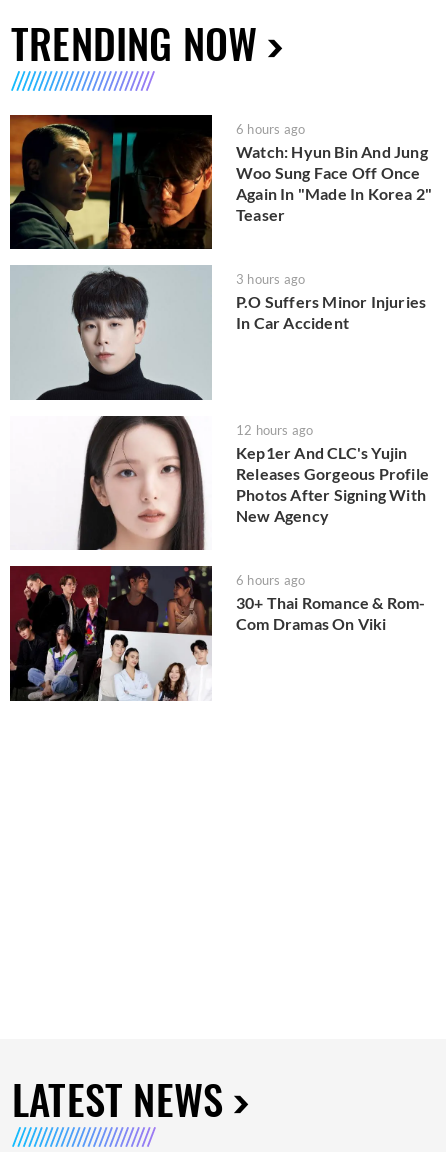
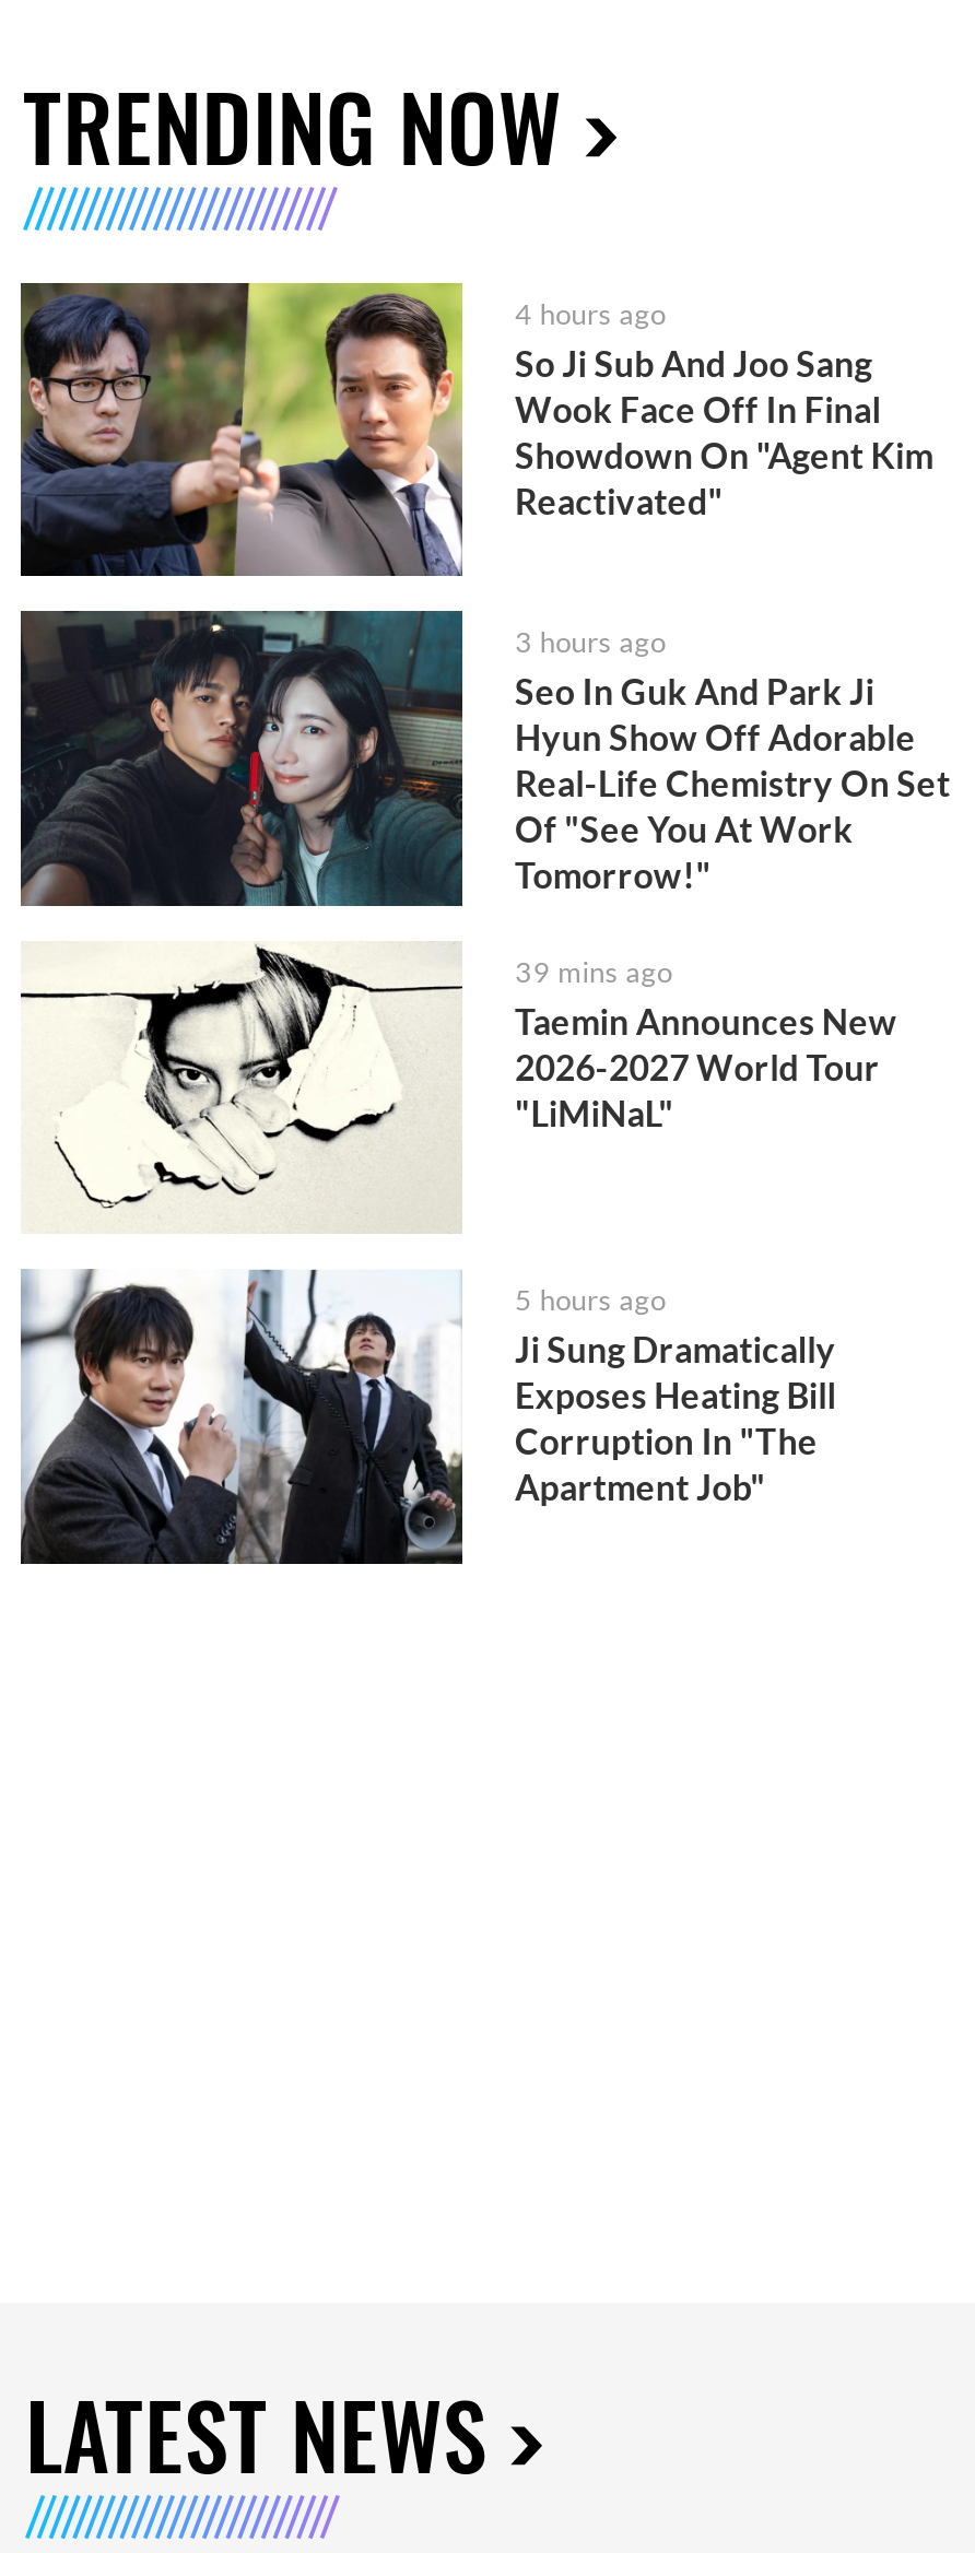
[9,114,432,250] [image] | 6 hours ago | Watch: Hyun Bin And Jung | Woo Sung Face Off Once | Again In "Made In Korea 2" | Teaser -> [19,281,933,578] [image] | 4 hours ago | So Ji Sub And Joo Sang | Wook Face Off In Final | Showdown On "Agent Kim | Reactivated"
[10,266,426,401] [image] | P.O Suffers Minor Injuries | In Car Accident -> [19,611,950,908] [image] | Seo In Guk And Park Ji | Hyun Show Off Adorable | Real-Life Chemistry On Set | Of "See You At Work | Tomorrow!"
[11,415,429,551] [image] | 12 hours ago | Kep1er And CLC's Yujin | Releases Gorgeous Profile | Photos After Signing With | New Agency -> [19,941,897,1234] [image] | 39 mins ago | Taemin Announces New | 2026-2027 World Tour | "LiMiNaL"
[9,565,426,702] [image] | 6 hours ago | 30+ Thai Romance & Rom- | Com Dramas On Viki -> [19,1269,836,1566] [image] | 5 hours ago | Ji Sung Dramatically | Exposes Heating Bill | Corruption In "The | Apartment Job"

